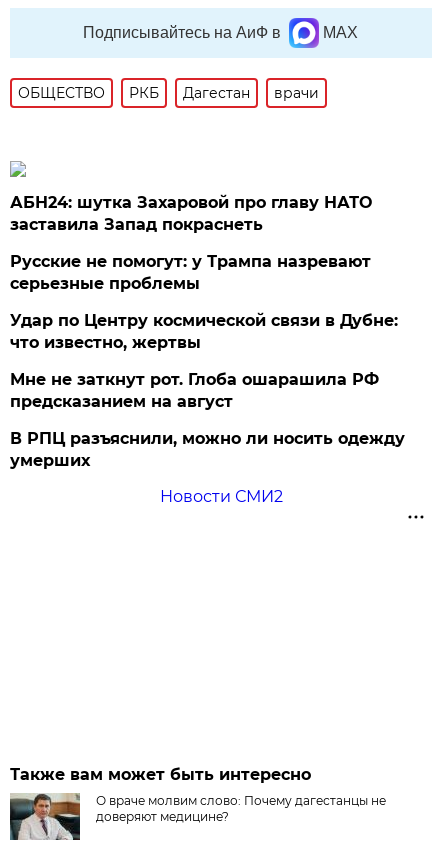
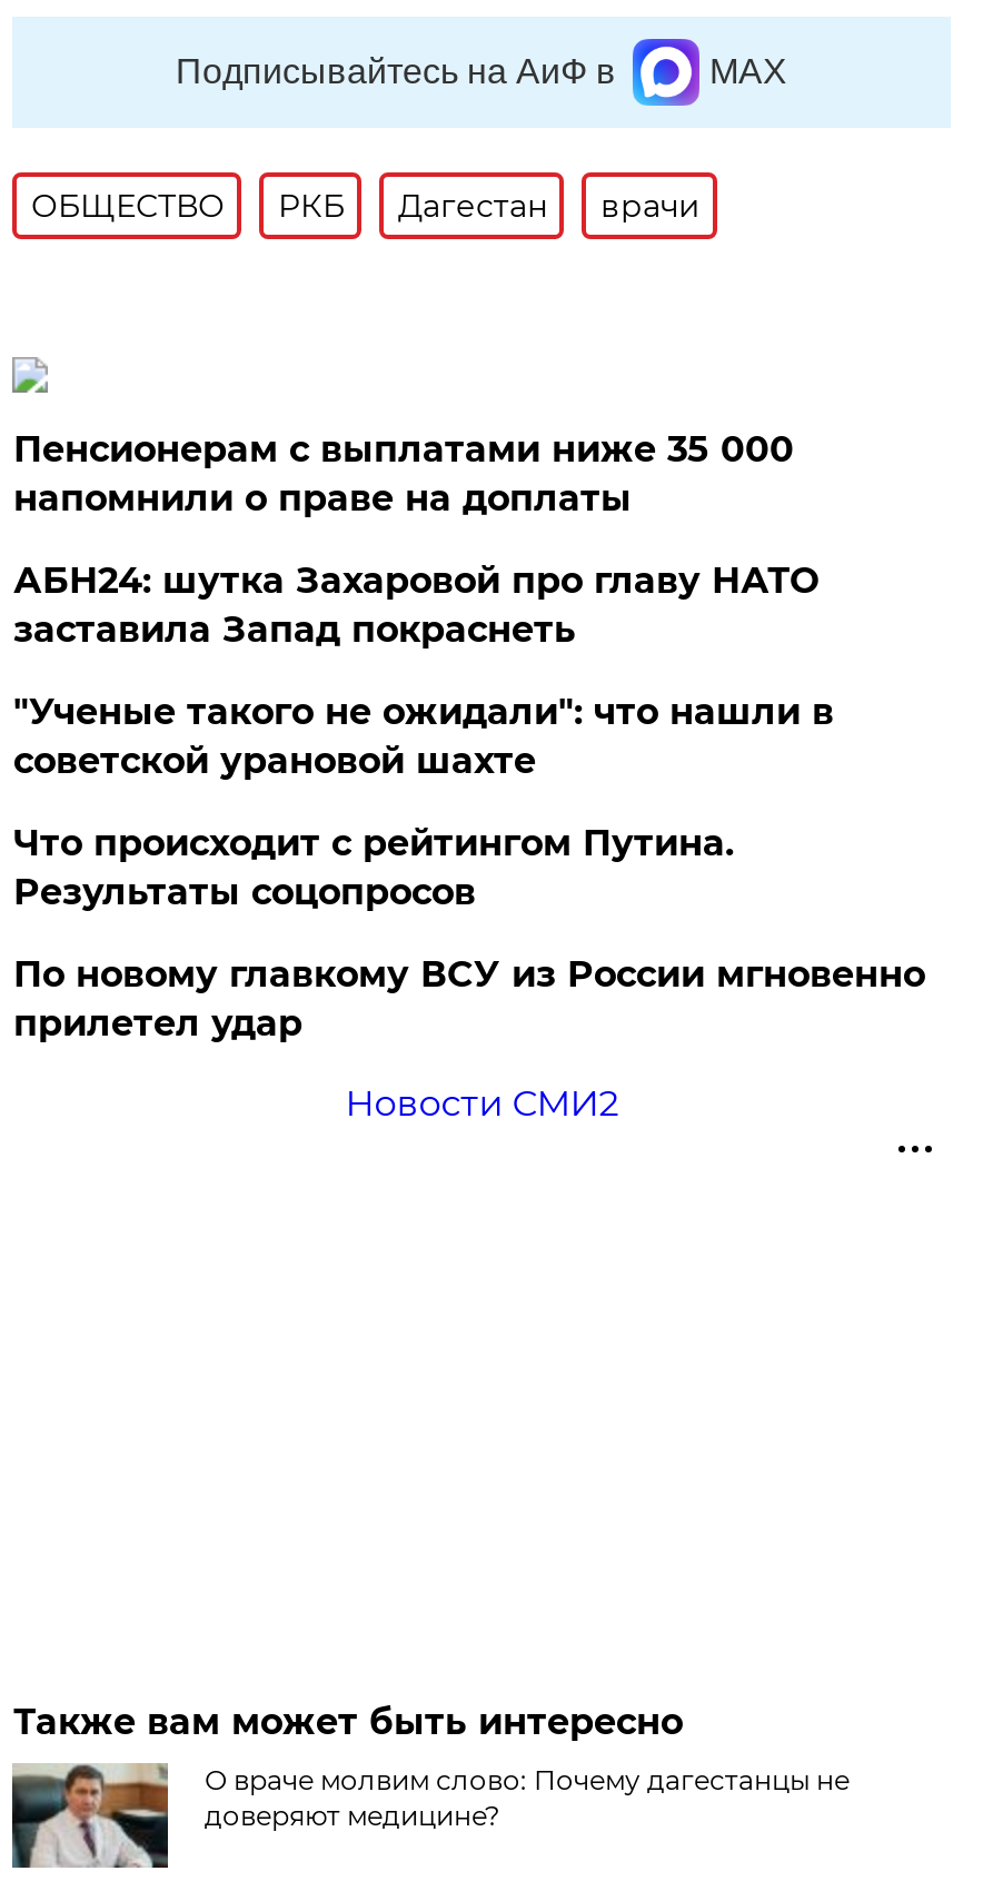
none -> [13,427,794,519] Пенсионерам с выплатами ниже 35 000 | напомнили о праве на доплаты
moved [10,193,372,234] -> [13,559,818,650]: АБН24: шутка Захаровой про главу НАТО | заставила Запад покраснеть
[10,252,405,470] Русские не помогут: у Трампа назревают | серьезные проблемы | Удар по Центру космической связи в Дубне: | что известно, жертвы | Мне не заткнут рот. Глоба ошарашила РФ | предсказанием на август | В РПЦ разъяснили, можно ли носить одежду | умерших -> [13,690,925,1044] "Ученые такого не ожидали": что нашли в | советской урановой шахте | Что происходит с рейтингом Путина. | Результаты соцопросов | По новому главкому ВСУ из России мгновенно | прилетел удар

